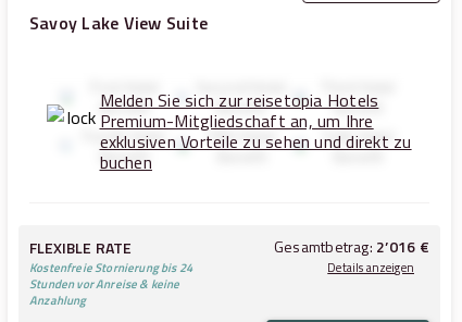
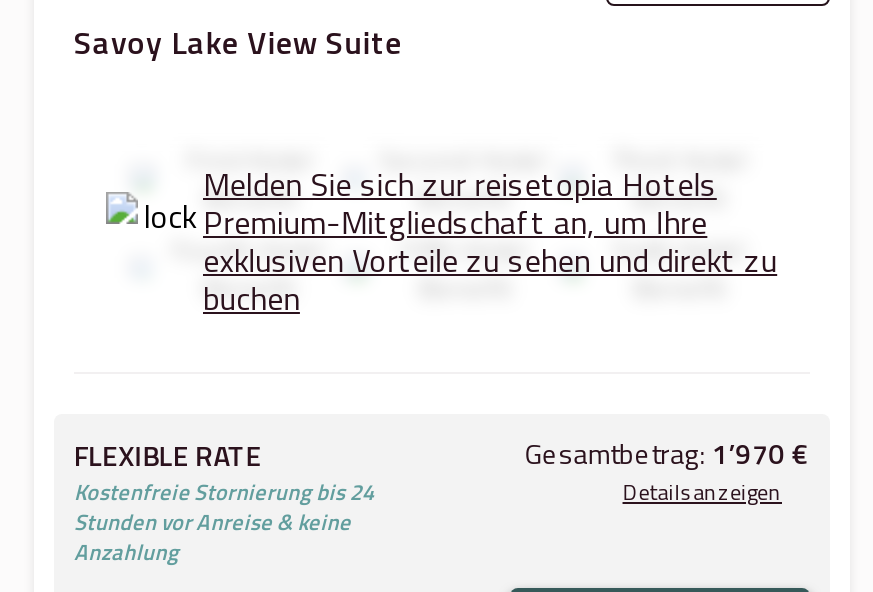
[274,235,429,258] Gesamtbetrag: 2’016 € -> [524,432,810,474] Gesamtbetrag: 1’970 €

